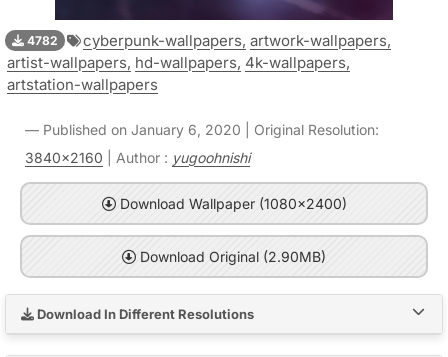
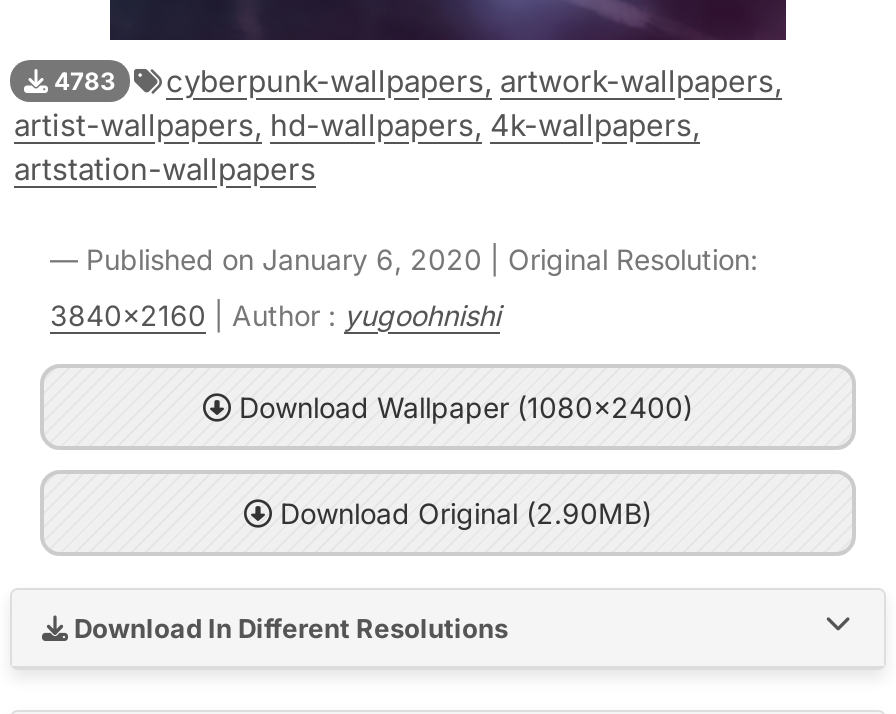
[24,31,391,50] 4782 cyberpunk-wallpapers, artwork-wallpapers, -> [48,62,782,100] 4783 cyberpunk-wallpapers, artwork-wallpapers,

